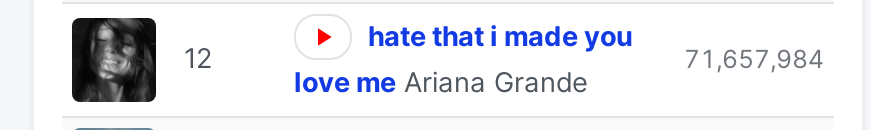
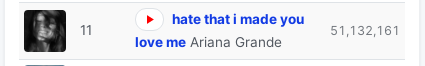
[184,42,212,74] 12 -> [80,22,92,38] 11
[684,44,824,74] 71,657,984 -> [330,23,400,38] 51,132,161

